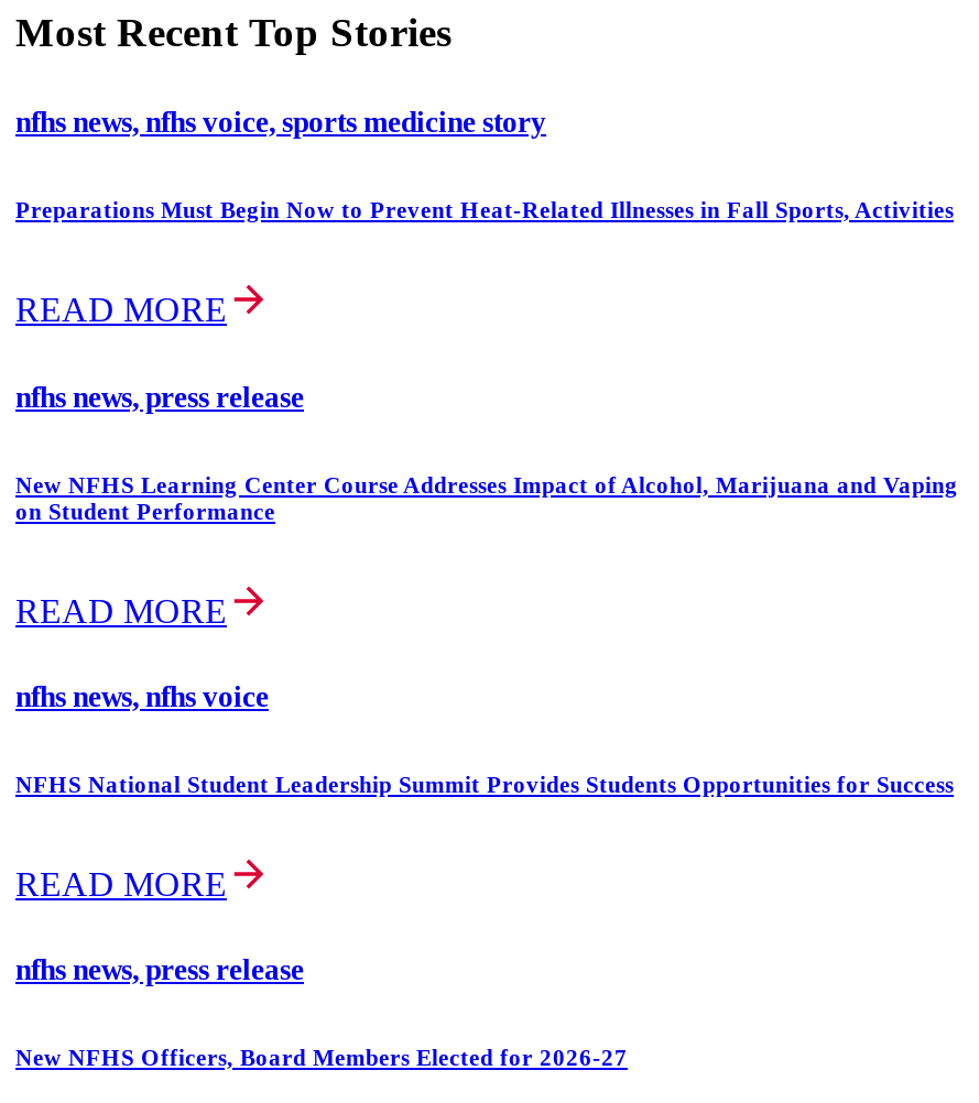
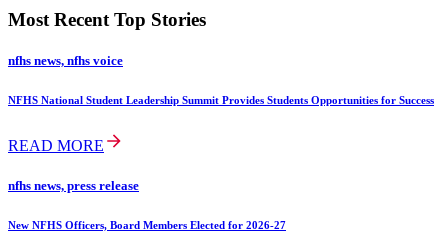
[15,107,958,629] nfhs news, nfhs voice, sports medicine story | Preparations Must Begin Now to Prevent Heat-Related Illnesses in Fall Sports, Activities | READ MORE | nfhs news, press release | New NFHS Learning Center Course Addresses Impact of Alcohol, Marijuana and Vaping | on Student Performance | READ MORE -> none

